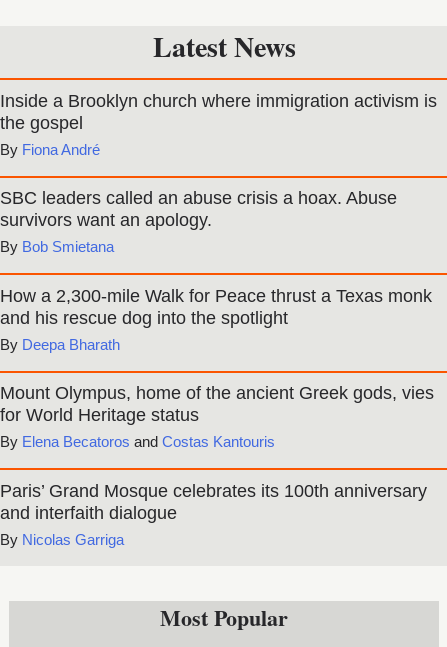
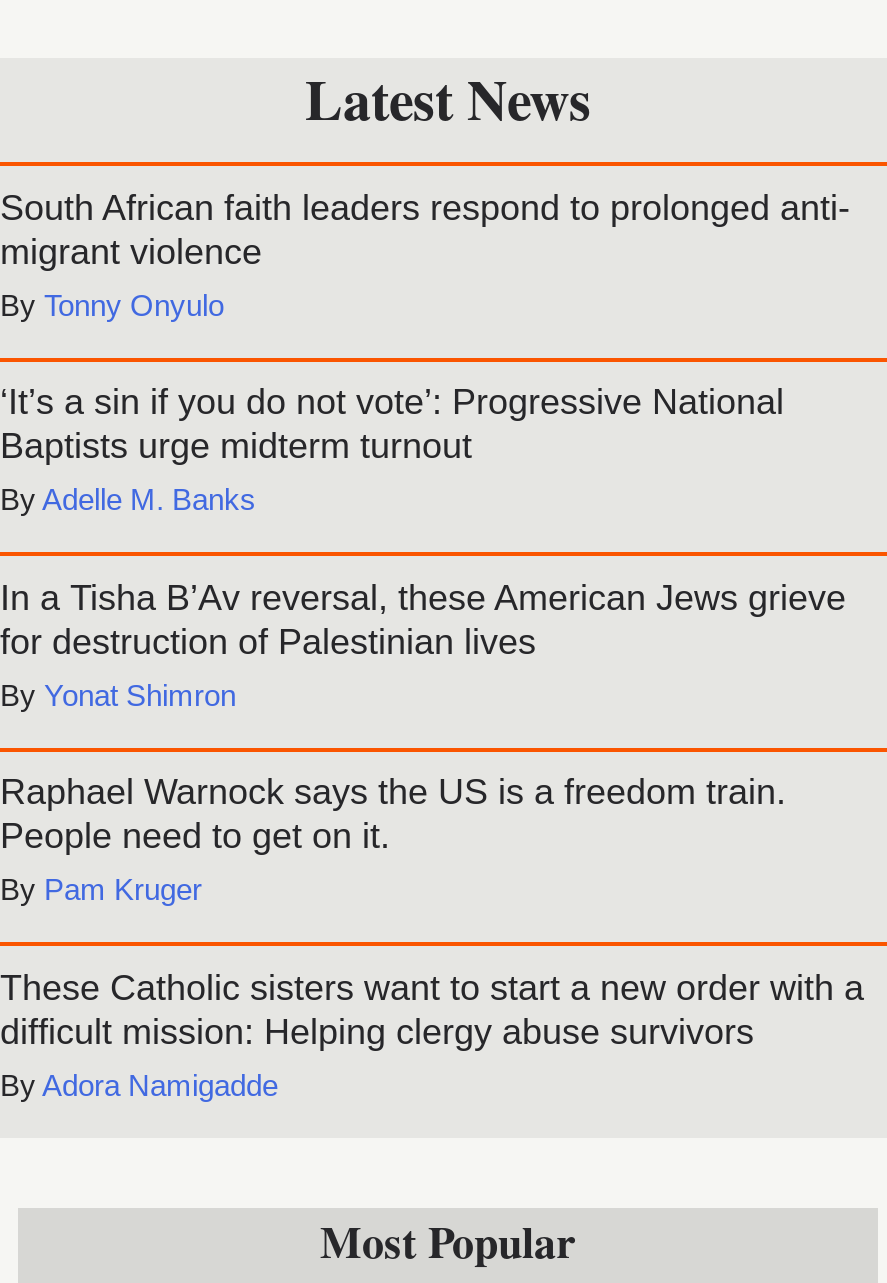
[0,91,437,158] Inside a Brooklyn church where immigration activism is | the gospel | Fiona André -> [0,188,850,322] South African faith leaders respond to prolonged anti- | migrant violence | Tonny Onyulo
[0,188,397,255] SBC leaders called an abuse crisis a hoax. Abuse | survivors want an apology. | Bob Smietana -> [0,383,784,517] ‘It’s a sin if you do not vote’: Progressive National | Baptists urge midterm turnout | Adelle M. Banks
[0,286,432,353] How a 2,300-mile Walk for Peace thrust a Texas monk | and his rescue dog into the spotlight | Deepa Bharath -> [0,578,846,712] In a Tisha B’Av reversal, these American Jews grieve | for destruction of Palestinian lives | Yonat Shimron
[0,383,434,450] Mount Olympus, home of the ancient Greek gods, vies | for World Heritage status | Elena Becatoros and Costas Kantouris -> [0,773,786,907] Raphael Warnock says the US is a freedom train. | People need to get on it. | Pam Kruger
[0,481,427,548] Paris’ Grand Mosque celebrates its 100th anniversary | and interfaith dialogue | Nicolas Garriga -> [0,968,864,1102] These Catholic sisters want to start a new order with a | difficult mission: Helping clergy abuse survivors | Adora Namigadde

